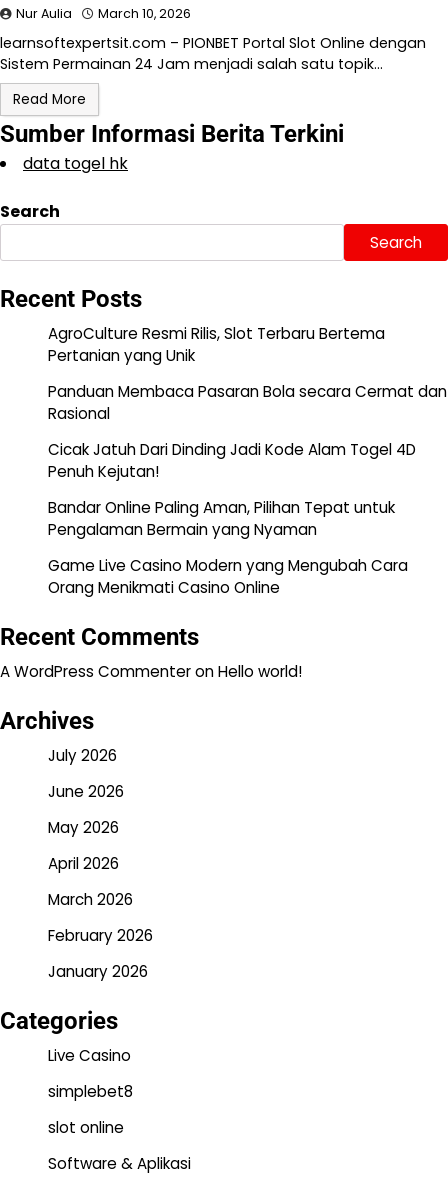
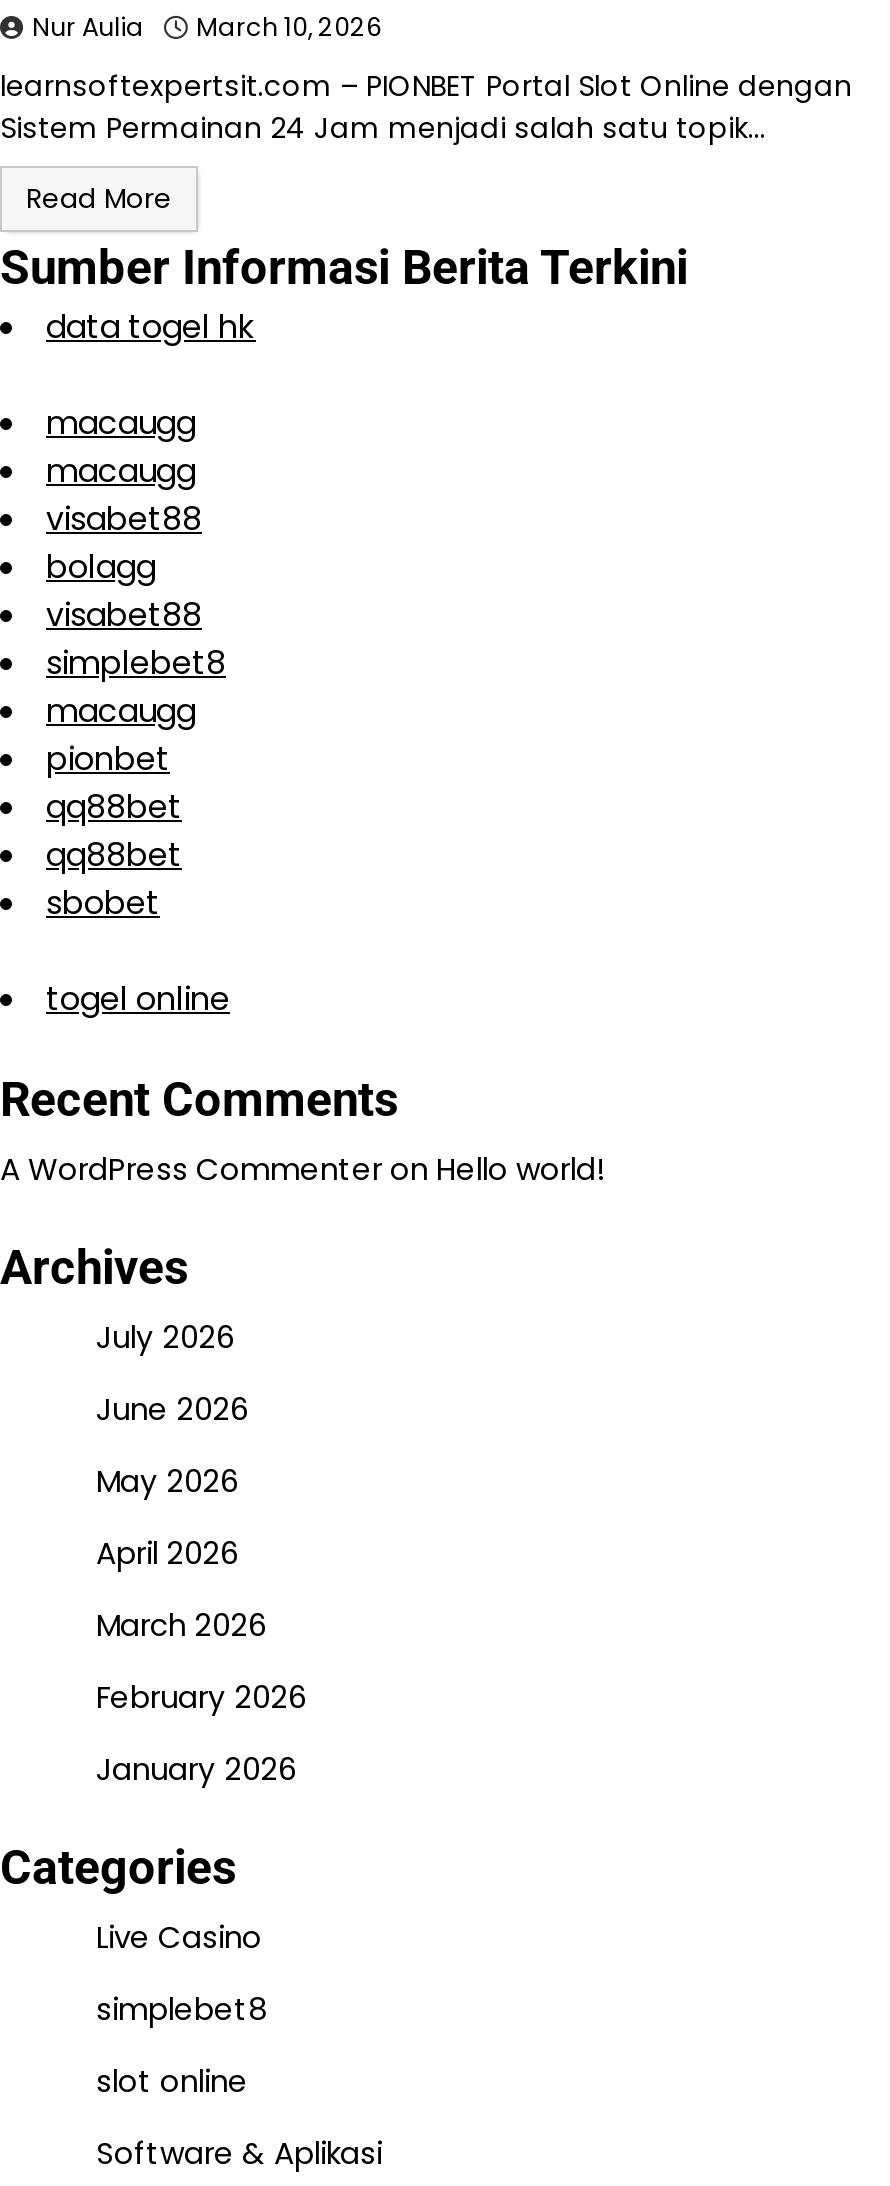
[0,200,447,598] Search | Search | Recent Posts | AgroCulture Resmi Rilis, Slot Terbaru Bertema | Pertanian yang Unik | Panduan Membaca Pasaran Bola secara Cermat dan | Rasional | Cicak Jatuh Dari Dinding Jadi Kode Alam Togel 4D | Penuh Kejutan! | Bandar Online Paling Aman, Pilihan Tepat untuk | Pengalaman Bermain yang Nyaman | Game Live Casino Modern yang Mengubah Cara | Orang Menikmati Casino Online -> [46,400,230,1022] macaugg | macaugg | visabet88 | bolagg | visabet88 | simplebet8 | macaugg | pionbet | qq88bet | qq88bet | sbobet | togel online

